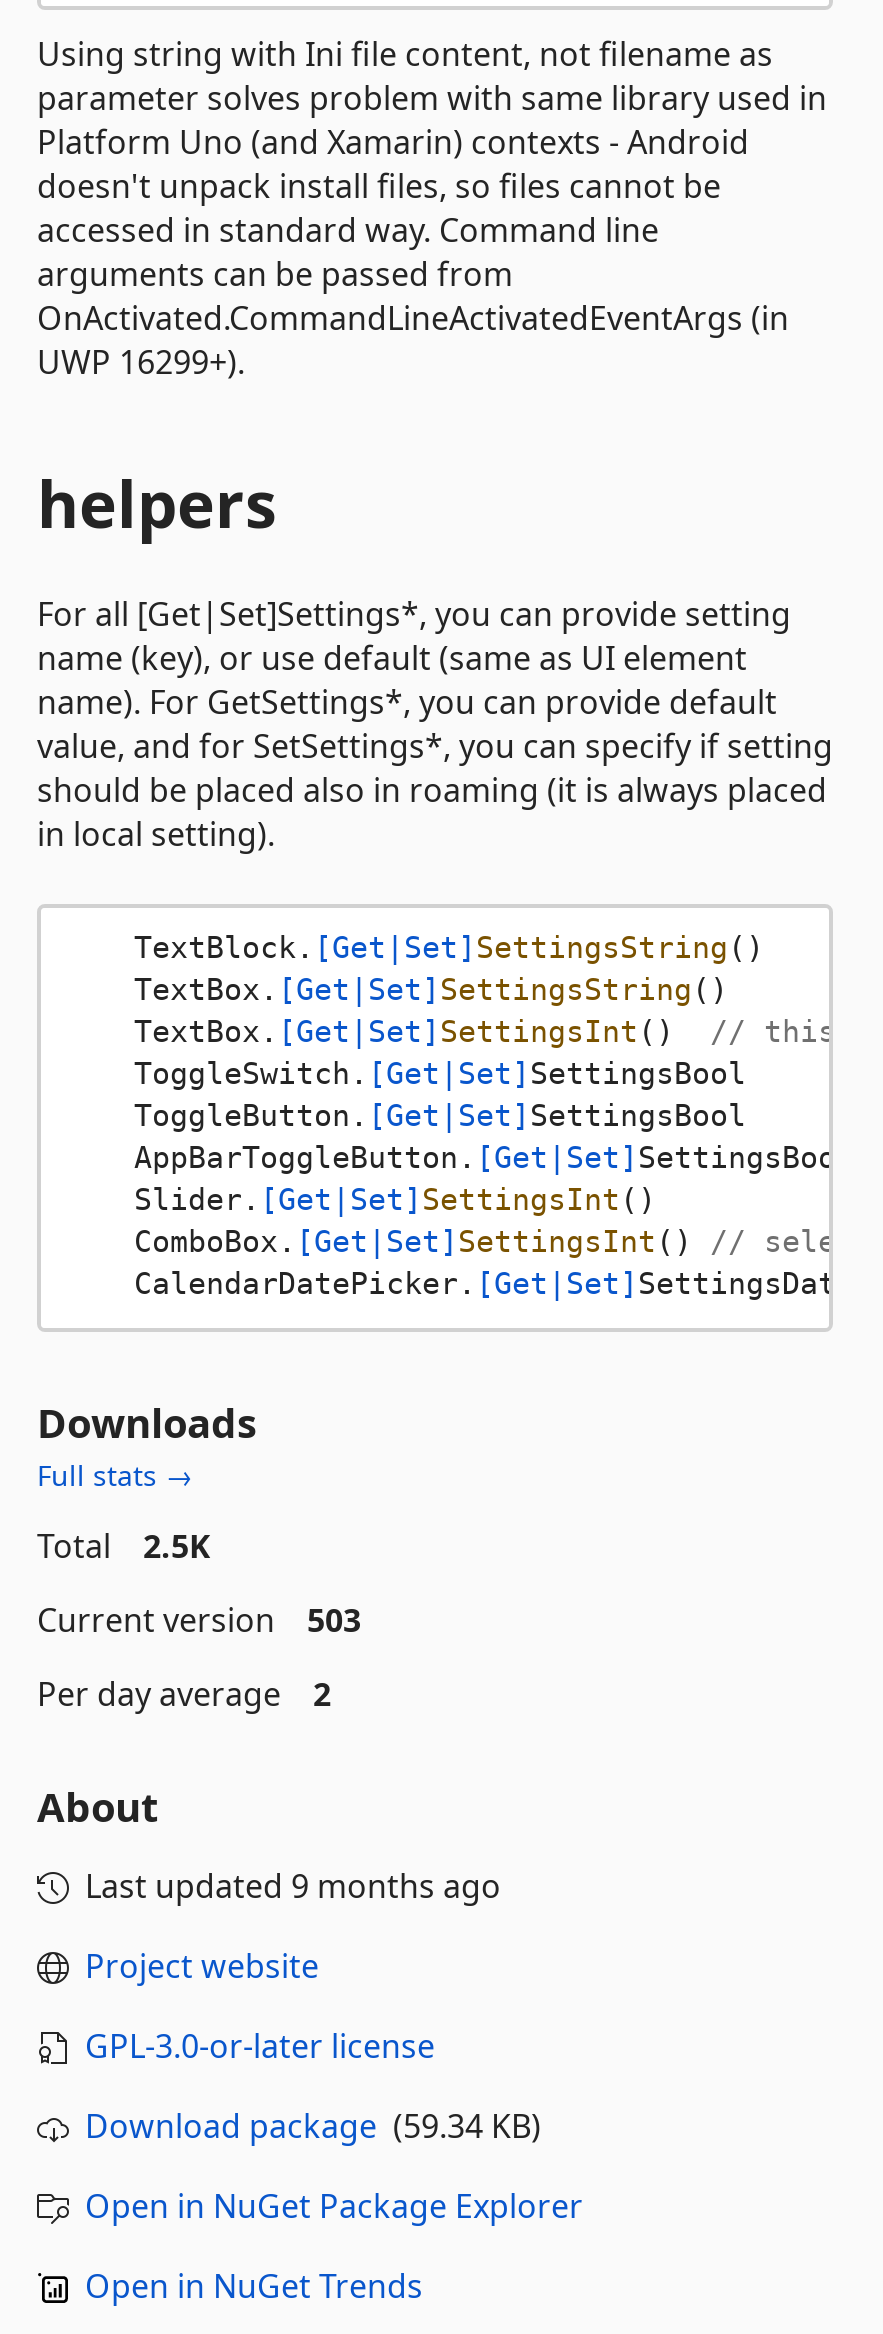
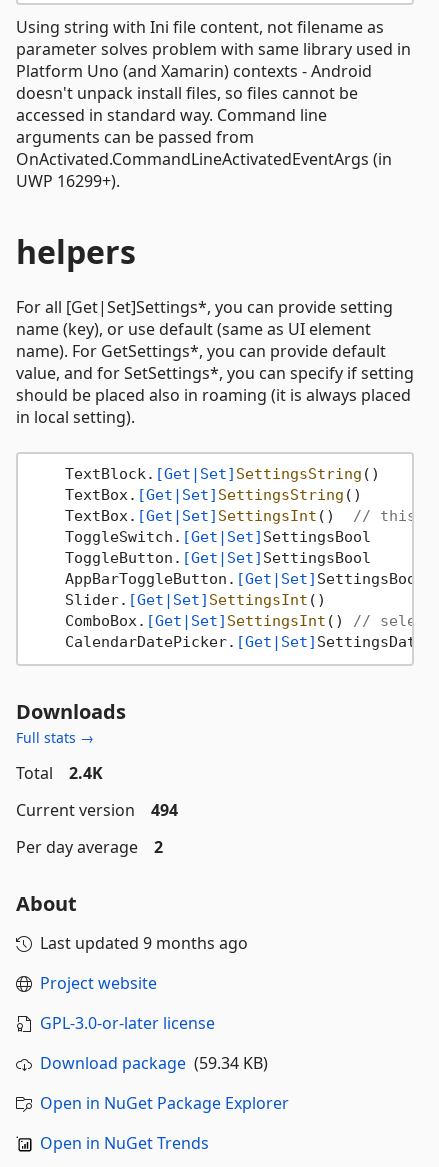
[37,1523,211,1567] Total 2.5K -> [16,762,103,784] Total 2.4K
[37,1597,361,1641] Current version 503 -> [16,799,178,821] Current version 494

